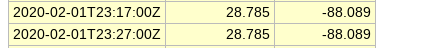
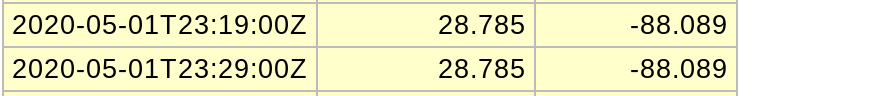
[13,5,161,20] 2020-02-01T23:17:00Z -> [12,10,308,40] 2020-05-01T23:19:00Z
[13,27,161,42] 2020-02-01T23:27:00Z -> [12,54,308,84] 2020-05-01T23:29:00Z

